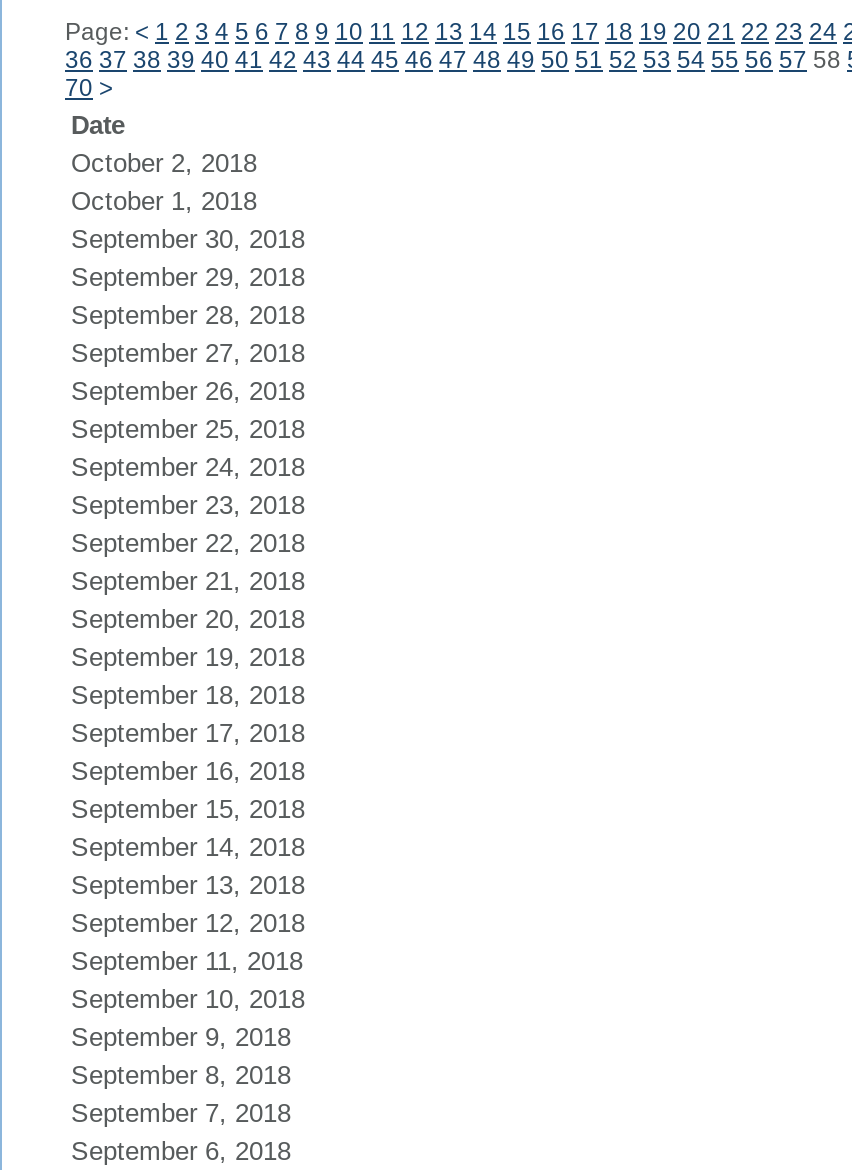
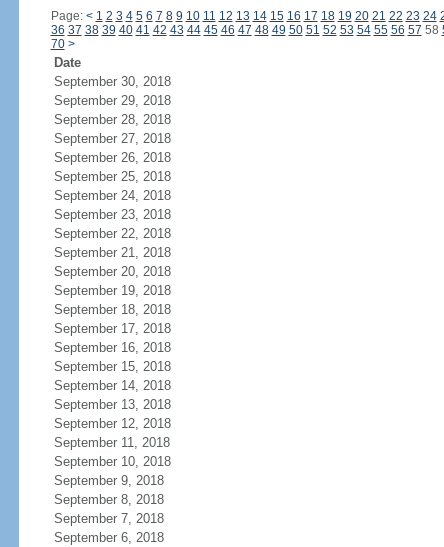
[71,148,257,216] October 2, 2018 | October 1, 2018 -> none

